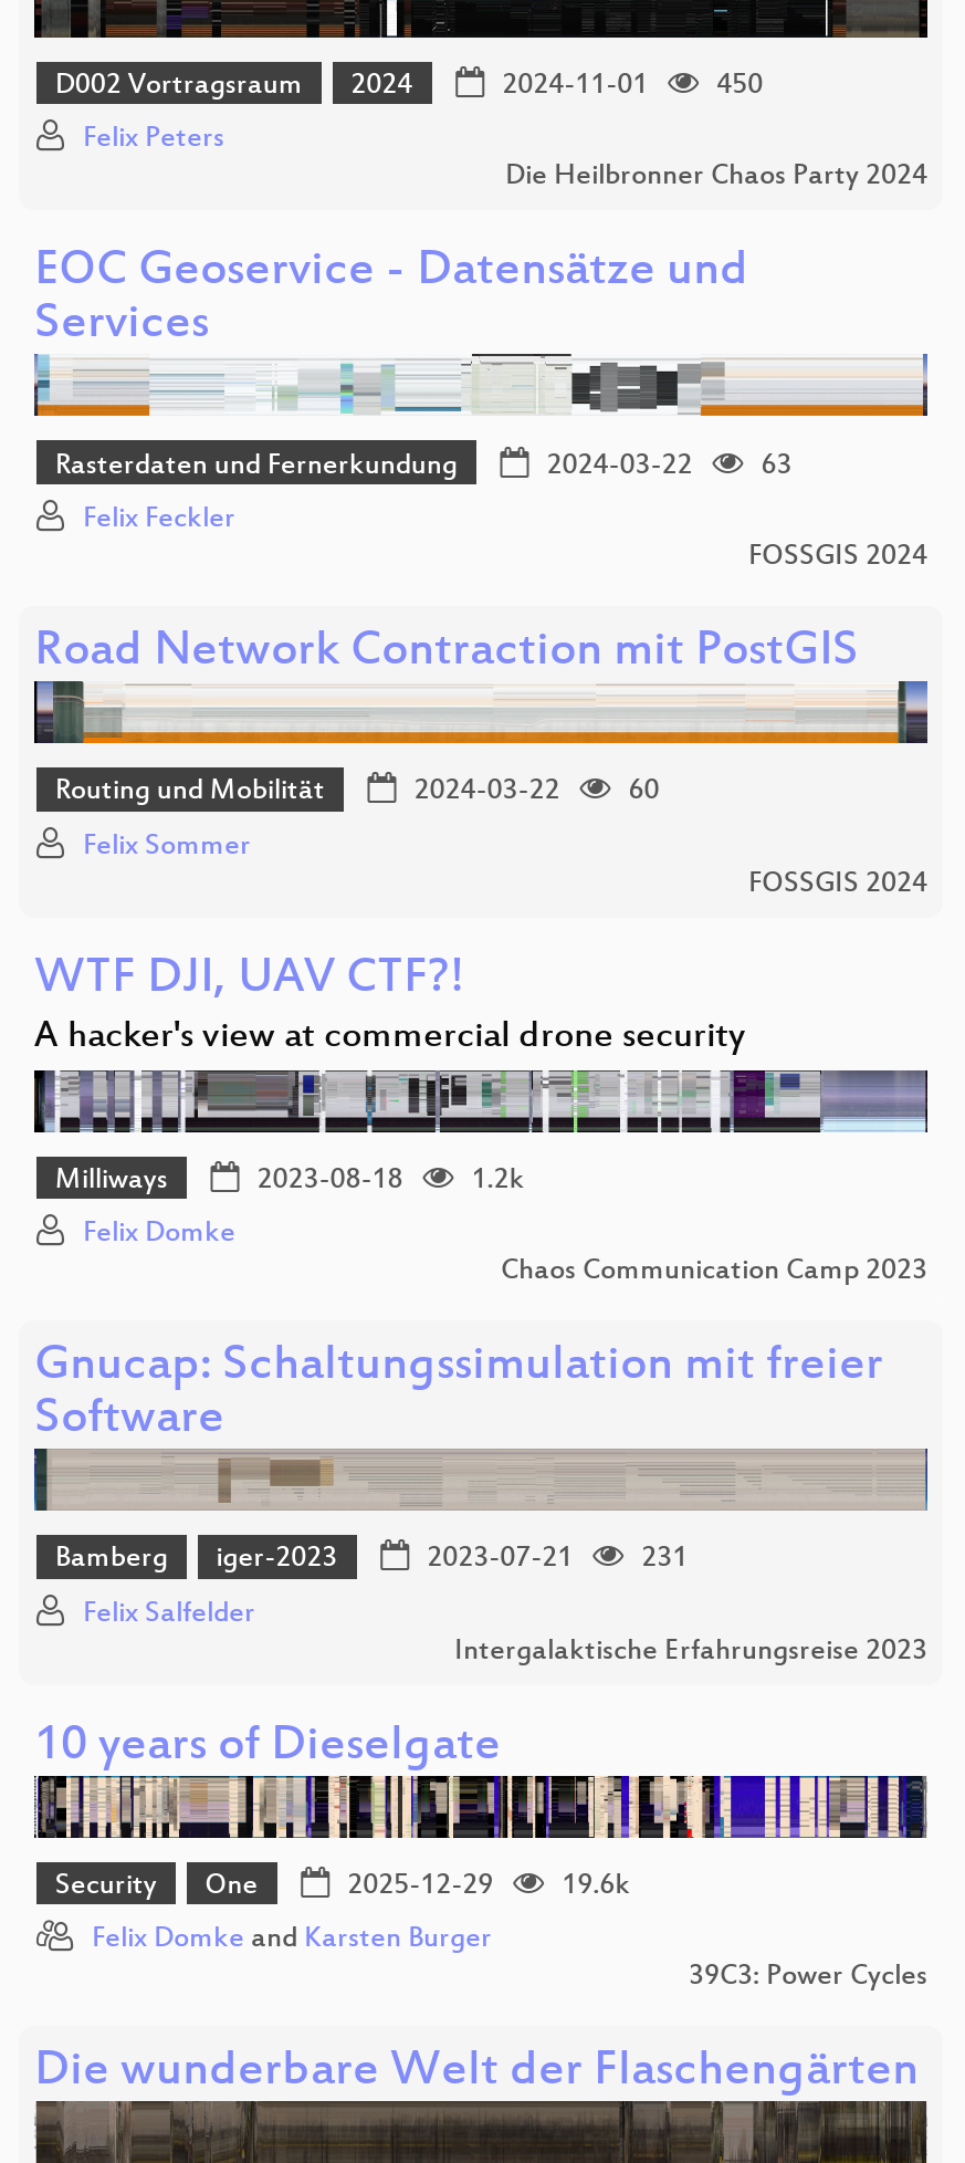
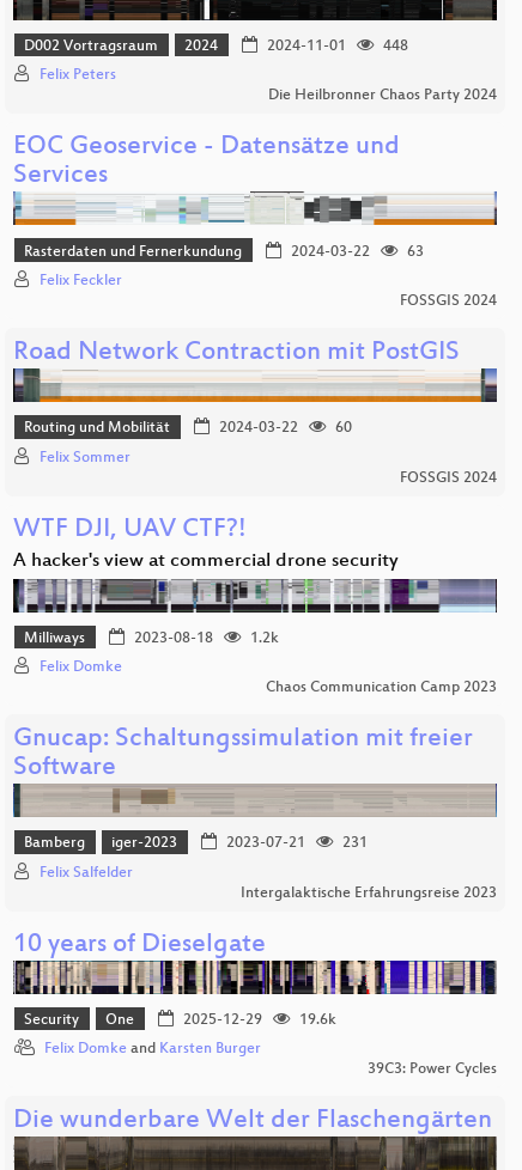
[495,71,763,102] 2024-11-01 450 -> [263,38,408,55] 2024-11-01 448

